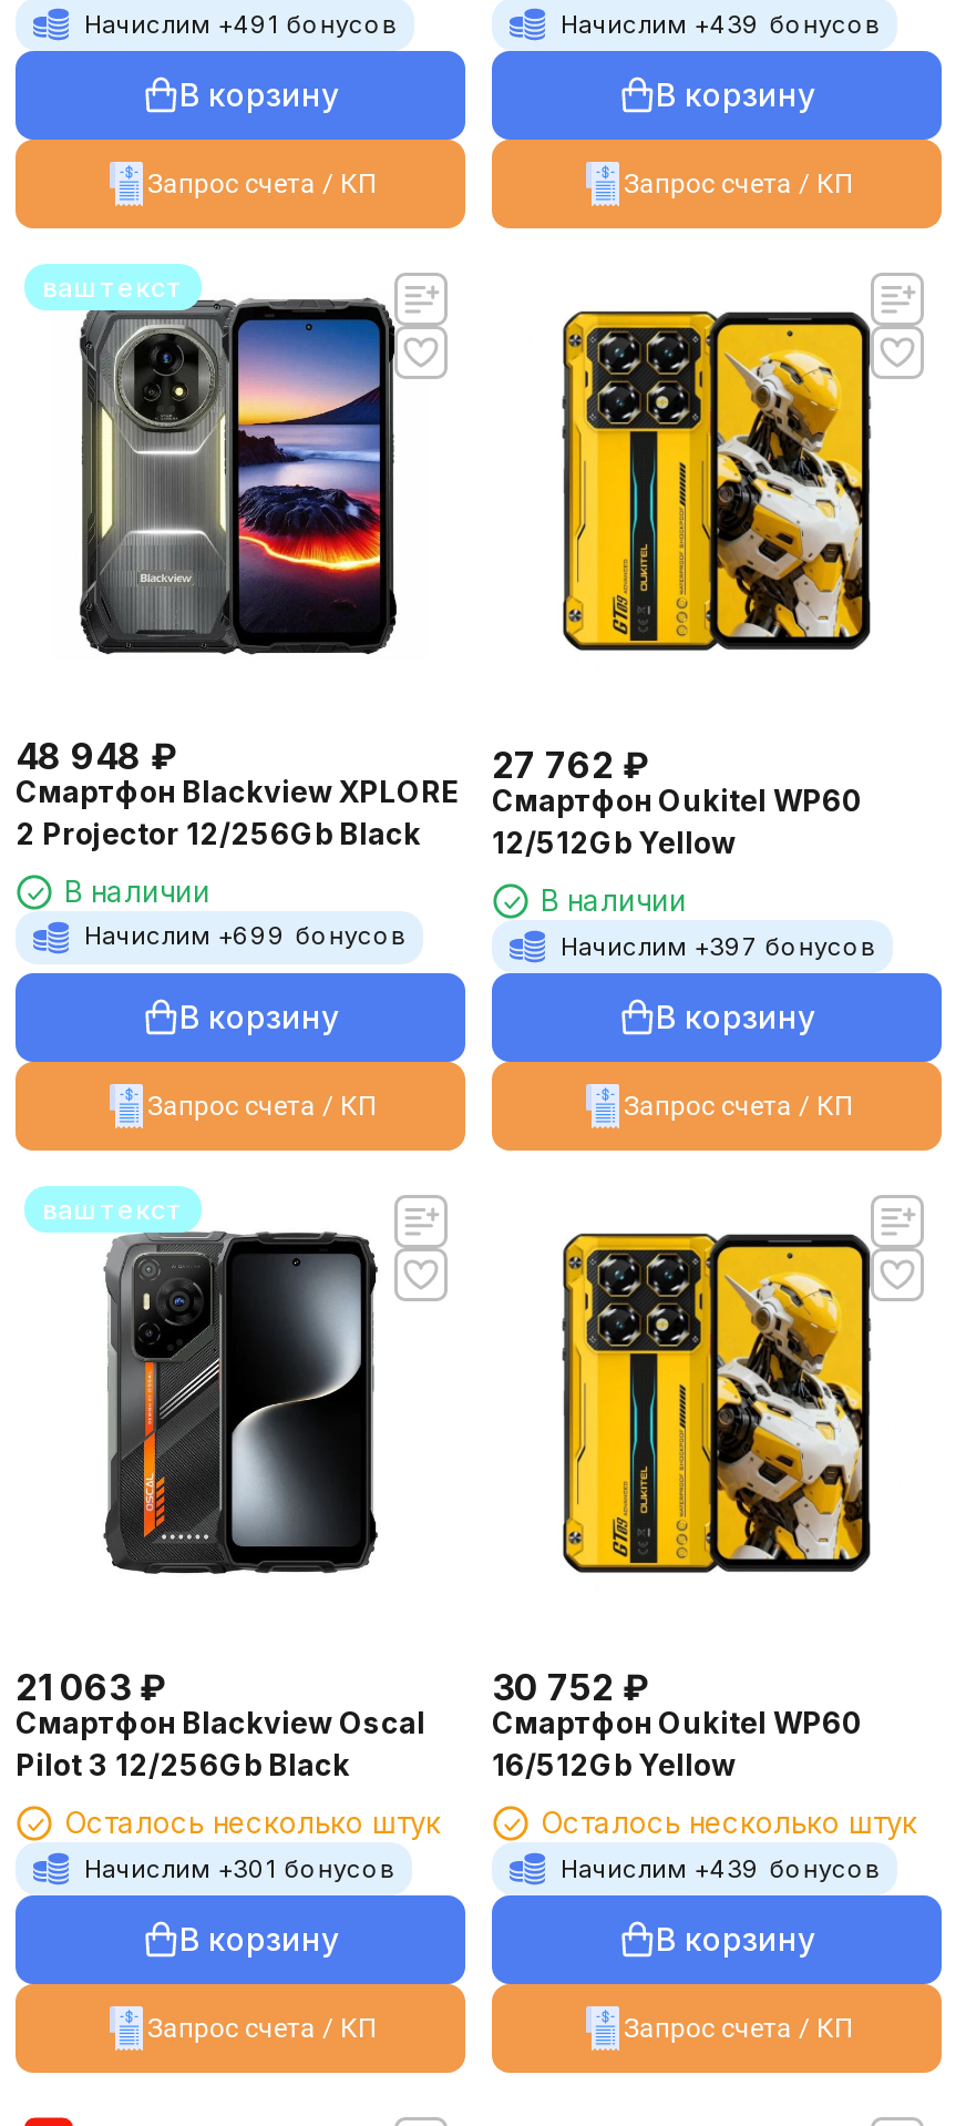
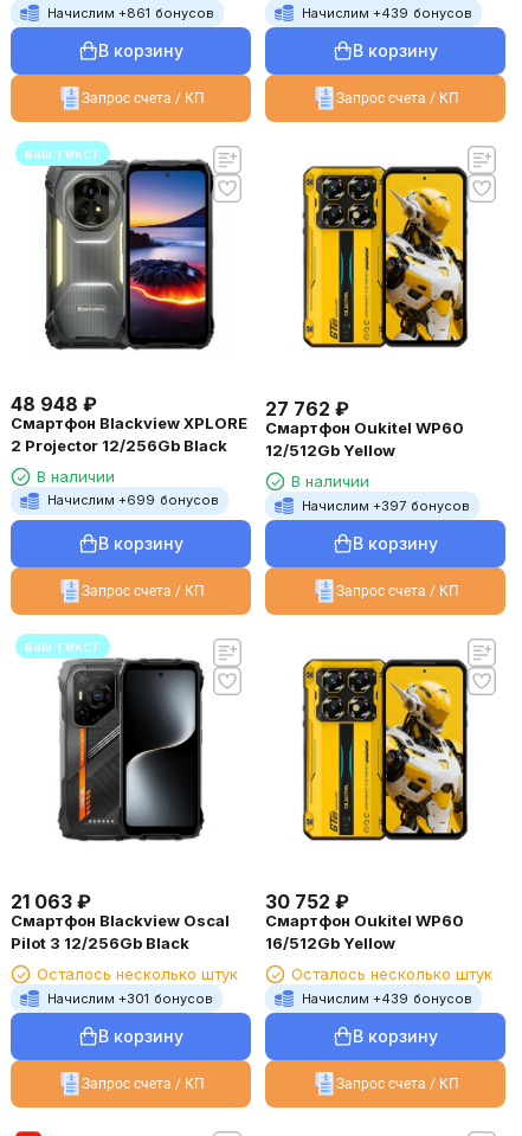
[84,8,397,39] Начислим +491 бонусов -> [47,5,215,21] Начислим +861 бонусов

